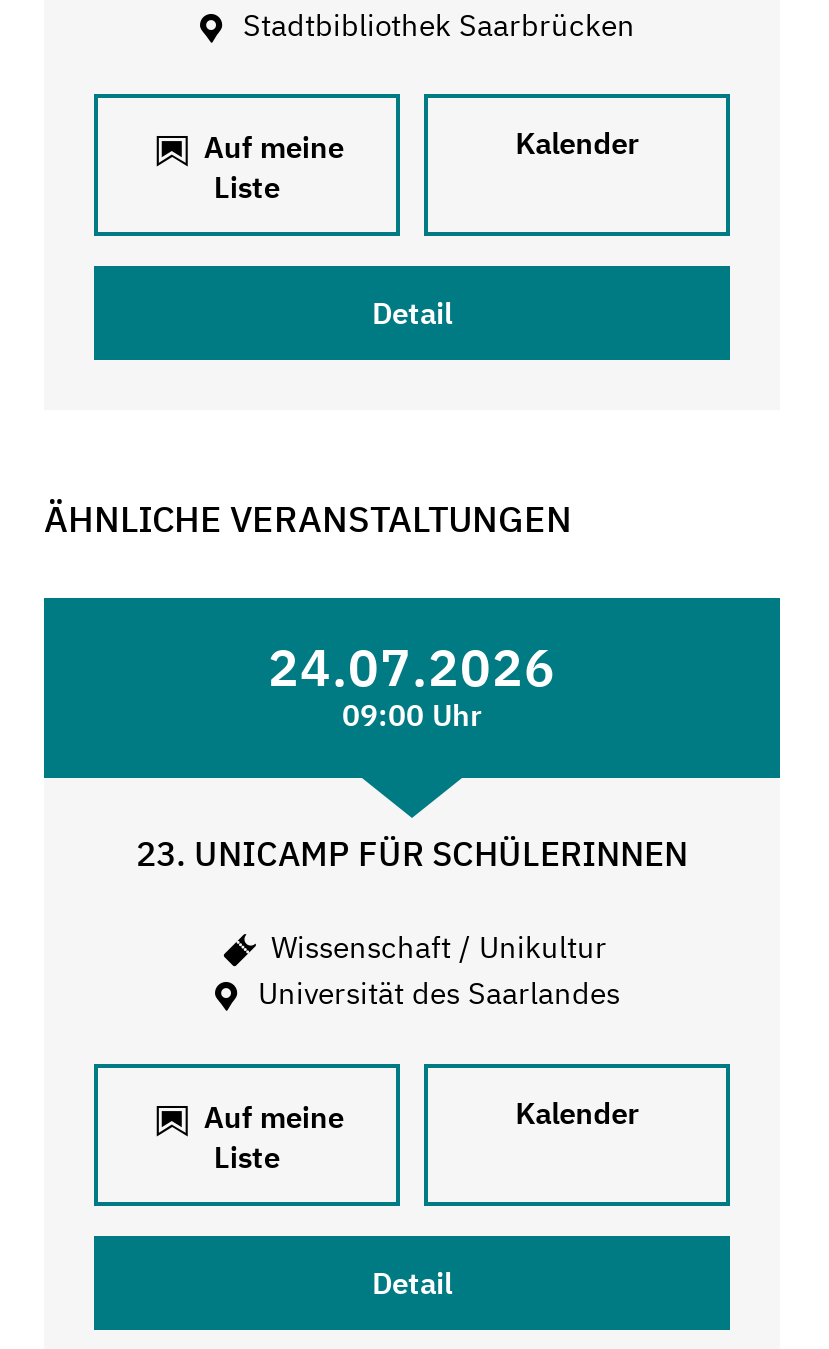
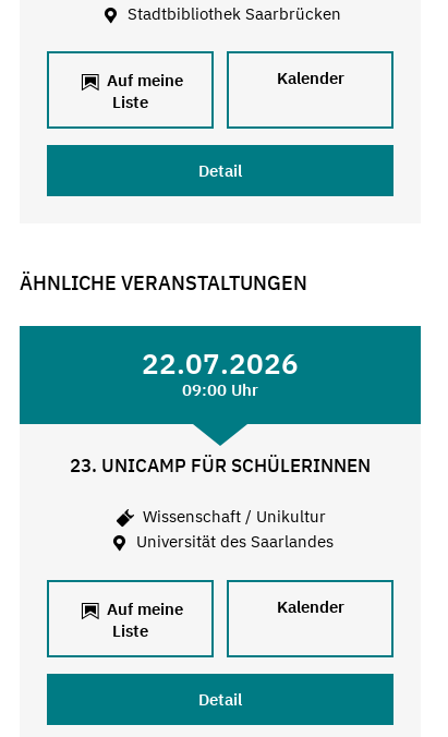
[268,635,556,701] 24.07.2026 -> [142,346,299,382] 22.07.2026

